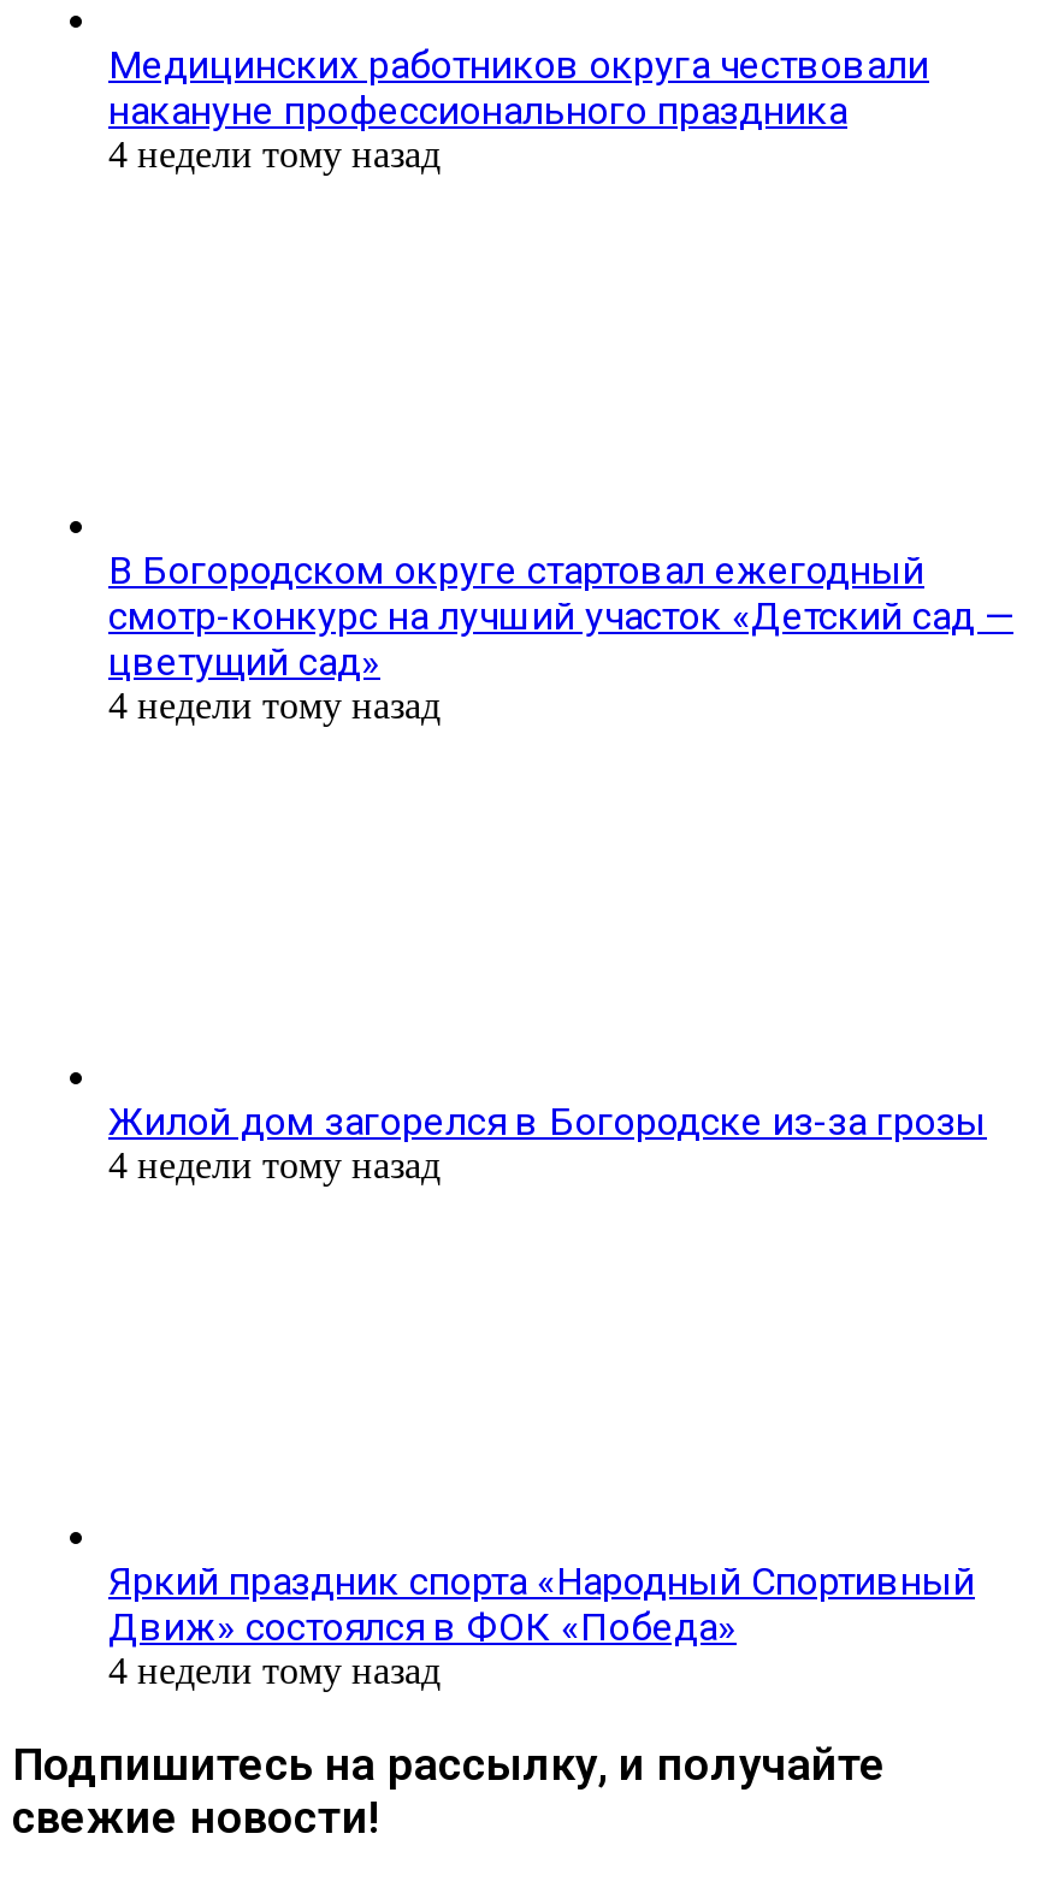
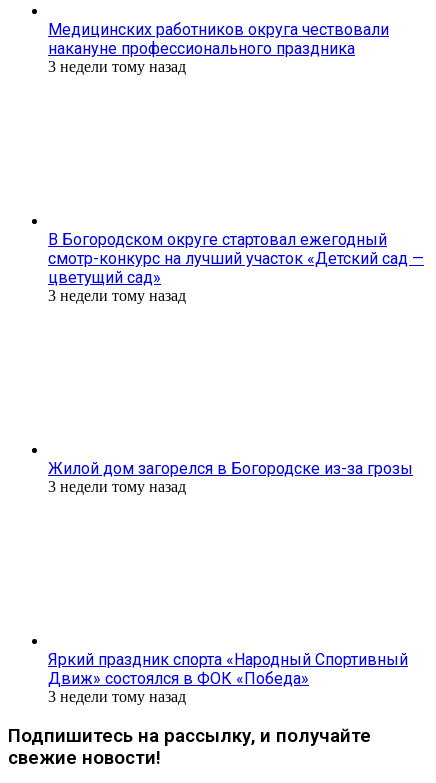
[108,133,441,174] 4 недели тому назад -> [48,58,186,75] 3 недели тому назад
[108,684,441,725] 4 недели тому назад -> [48,287,186,304] 3 недели тому назад
[108,1144,441,1185] 4 недели тому назад -> [48,478,186,495] 3 недели тому назад
[108,1649,441,1690] 4 недели тому назад -> [48,688,186,705] 3 недели тому назад

